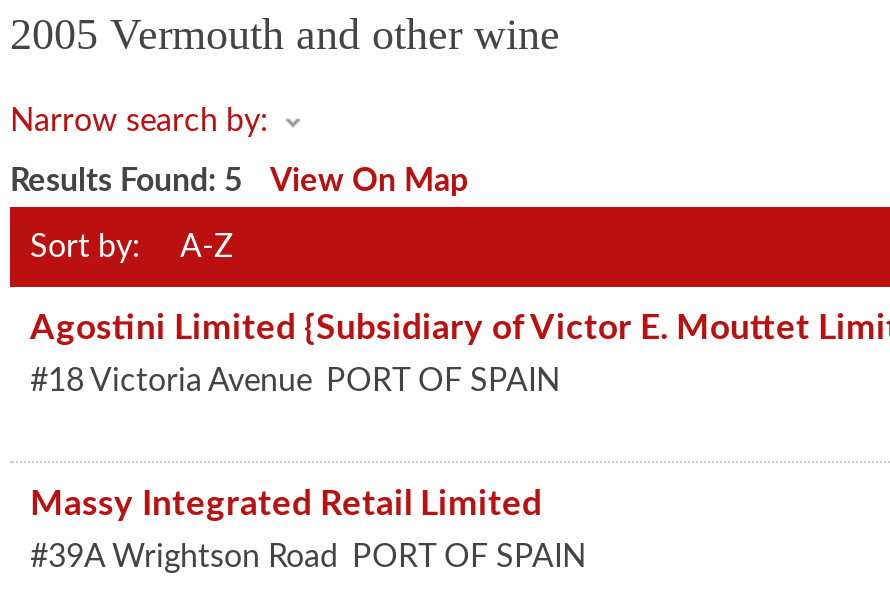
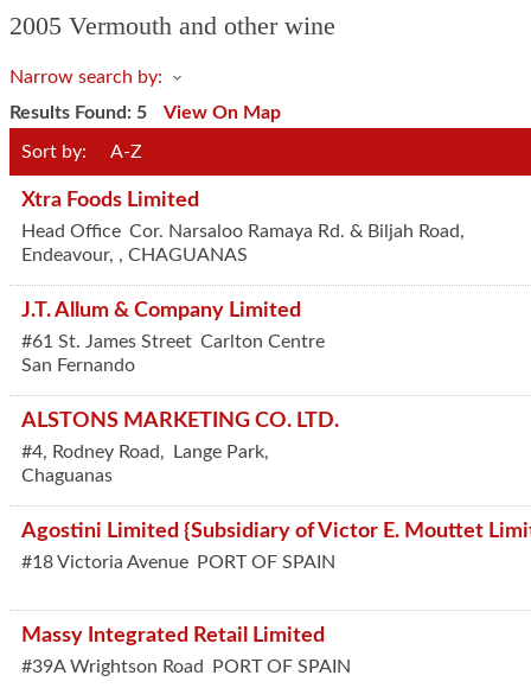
none -> [21,190,465,485] Xtra Foods Limited | Head Office Cor. Narsaloo Ramaya Rd. & Biljah Road, | Endeavour,, CHAGUANAS | J.T. Allum & Company Limited | #61 St. James Street Carlton Centre | San Fernando | ALSTONS MARKETING CO. LTD. | #4, Rodney Road, Lange Park, | Chaguanas

